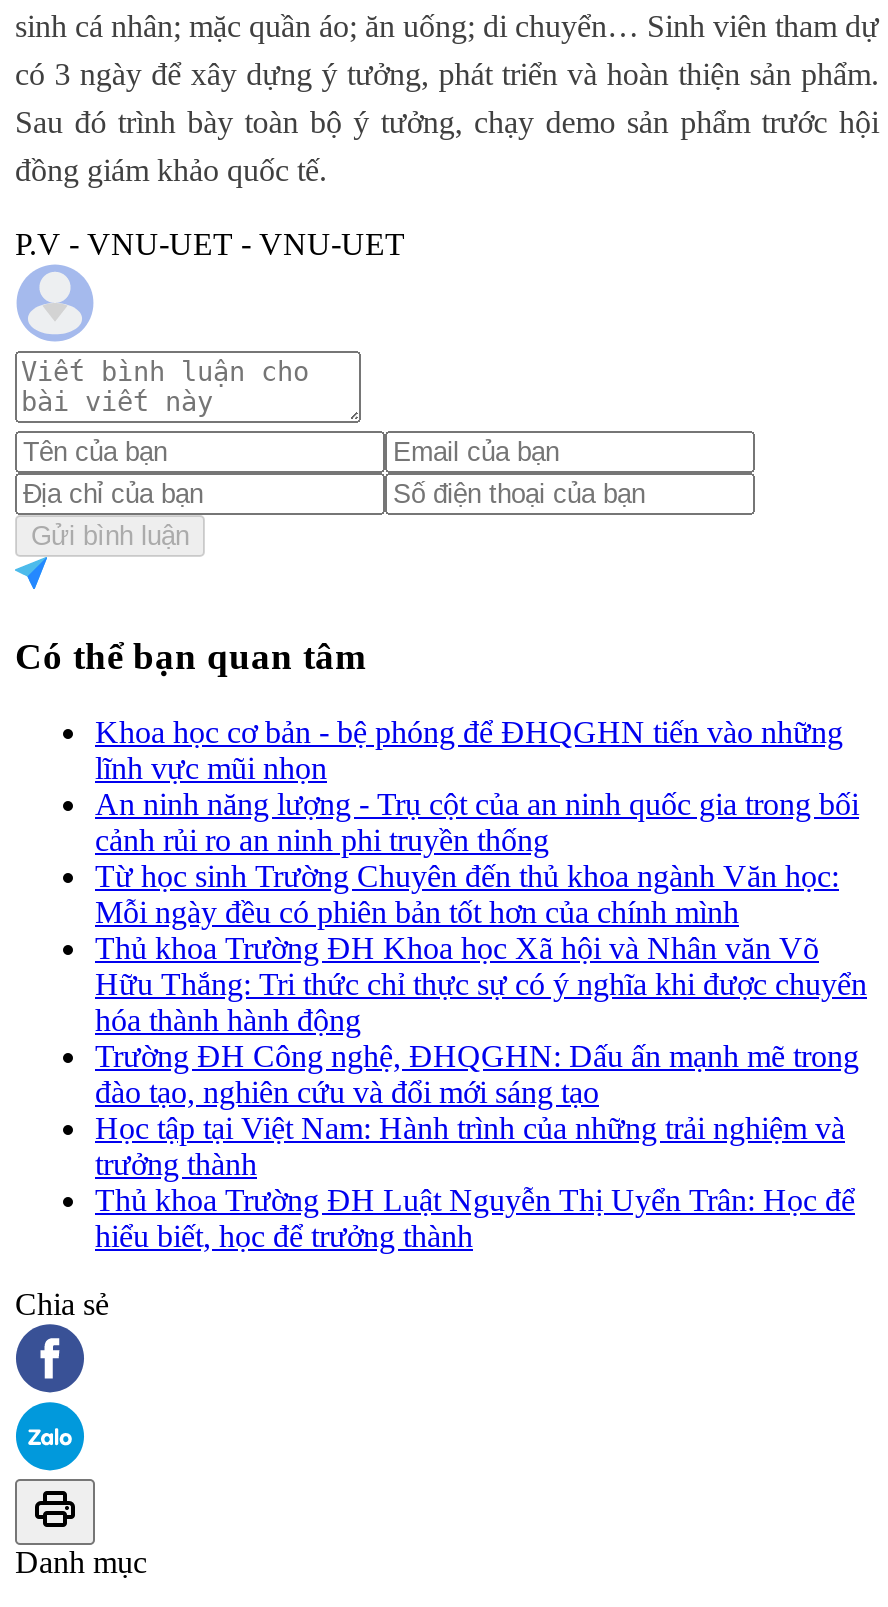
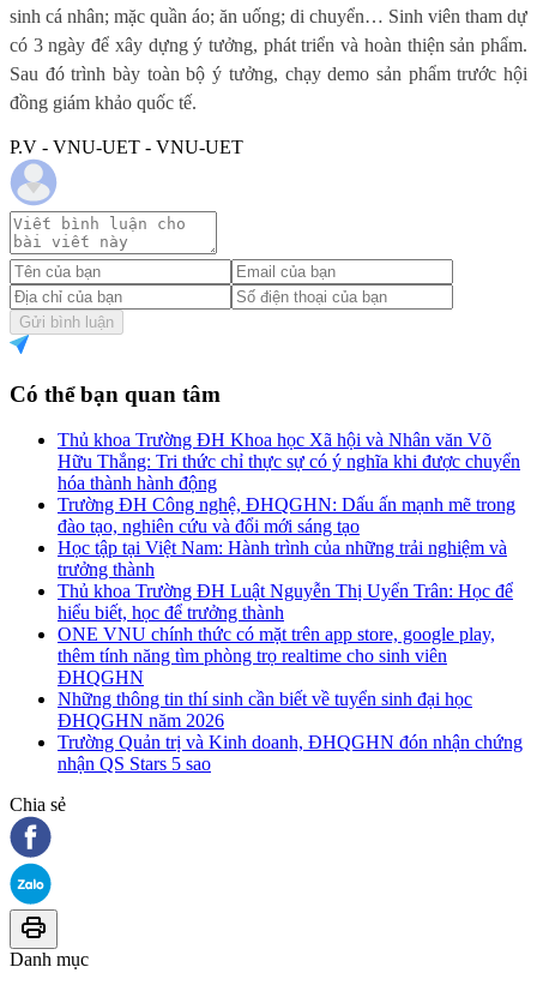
[95,715,859,929] Khoa học cơ bản - bệ phóng để ĐHQGHN tiến vào những | lĩnh vực mũi nhọn | An ninh năng lượng - Trụ cột của an ninh quốc gia trong bối | cảnh rủi ro an ninh phi truyền thống | Từ học sinh Trường Chuyên đến thủ khoa ngành Văn học: | Mỗi ngày đều có phiên bản tốt hơn của chính mình -> none
moved [95,931,867,1253] -> [58,430,520,623]: Thủ khoa Trường ĐH Khoa học Xã hội và Nhân văn Võ | Hữu Thắng: Tri thức chỉ thực sự có ý nghĩa khi được chuyển | hóa thành hành động | ... | Thủ khoa Trường ĐH Luật Nguyễn Thị Uyển Trân: Học để | hiểu biết, học để trưởng thành
none -> [58,624,523,774] ONE VNU chính thức có mặt trên app store, google play, | thêm tính năng tìm phòng trọ realtime cho sinh viên | ĐHQGHN | Những thông tin thí sinh cần biết về tuyển sinh đại học | ĐHQGHN năm 2026 | Trường Quản trị và Kinh doanh, ĐHQGHN đón nhận chứng | nhận QS Stars 5 sao

